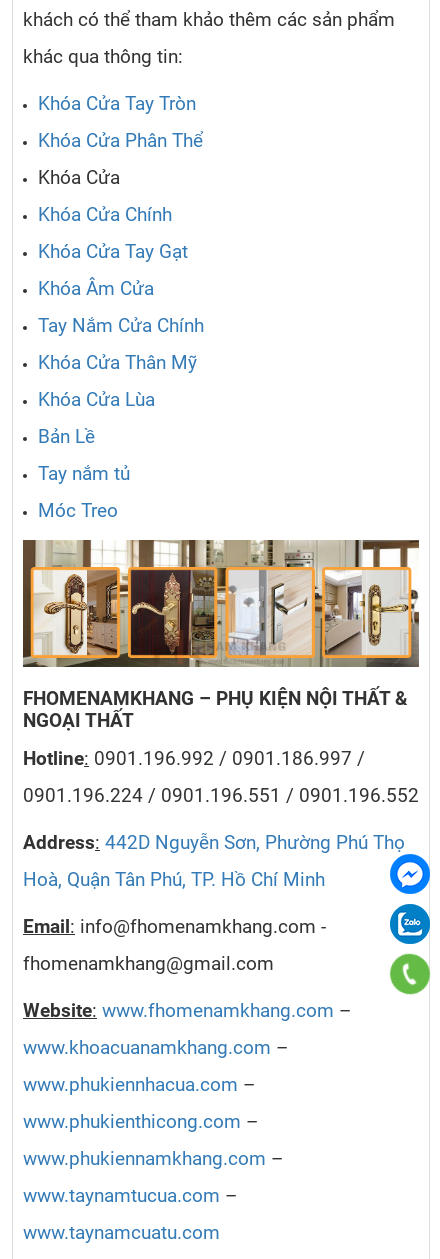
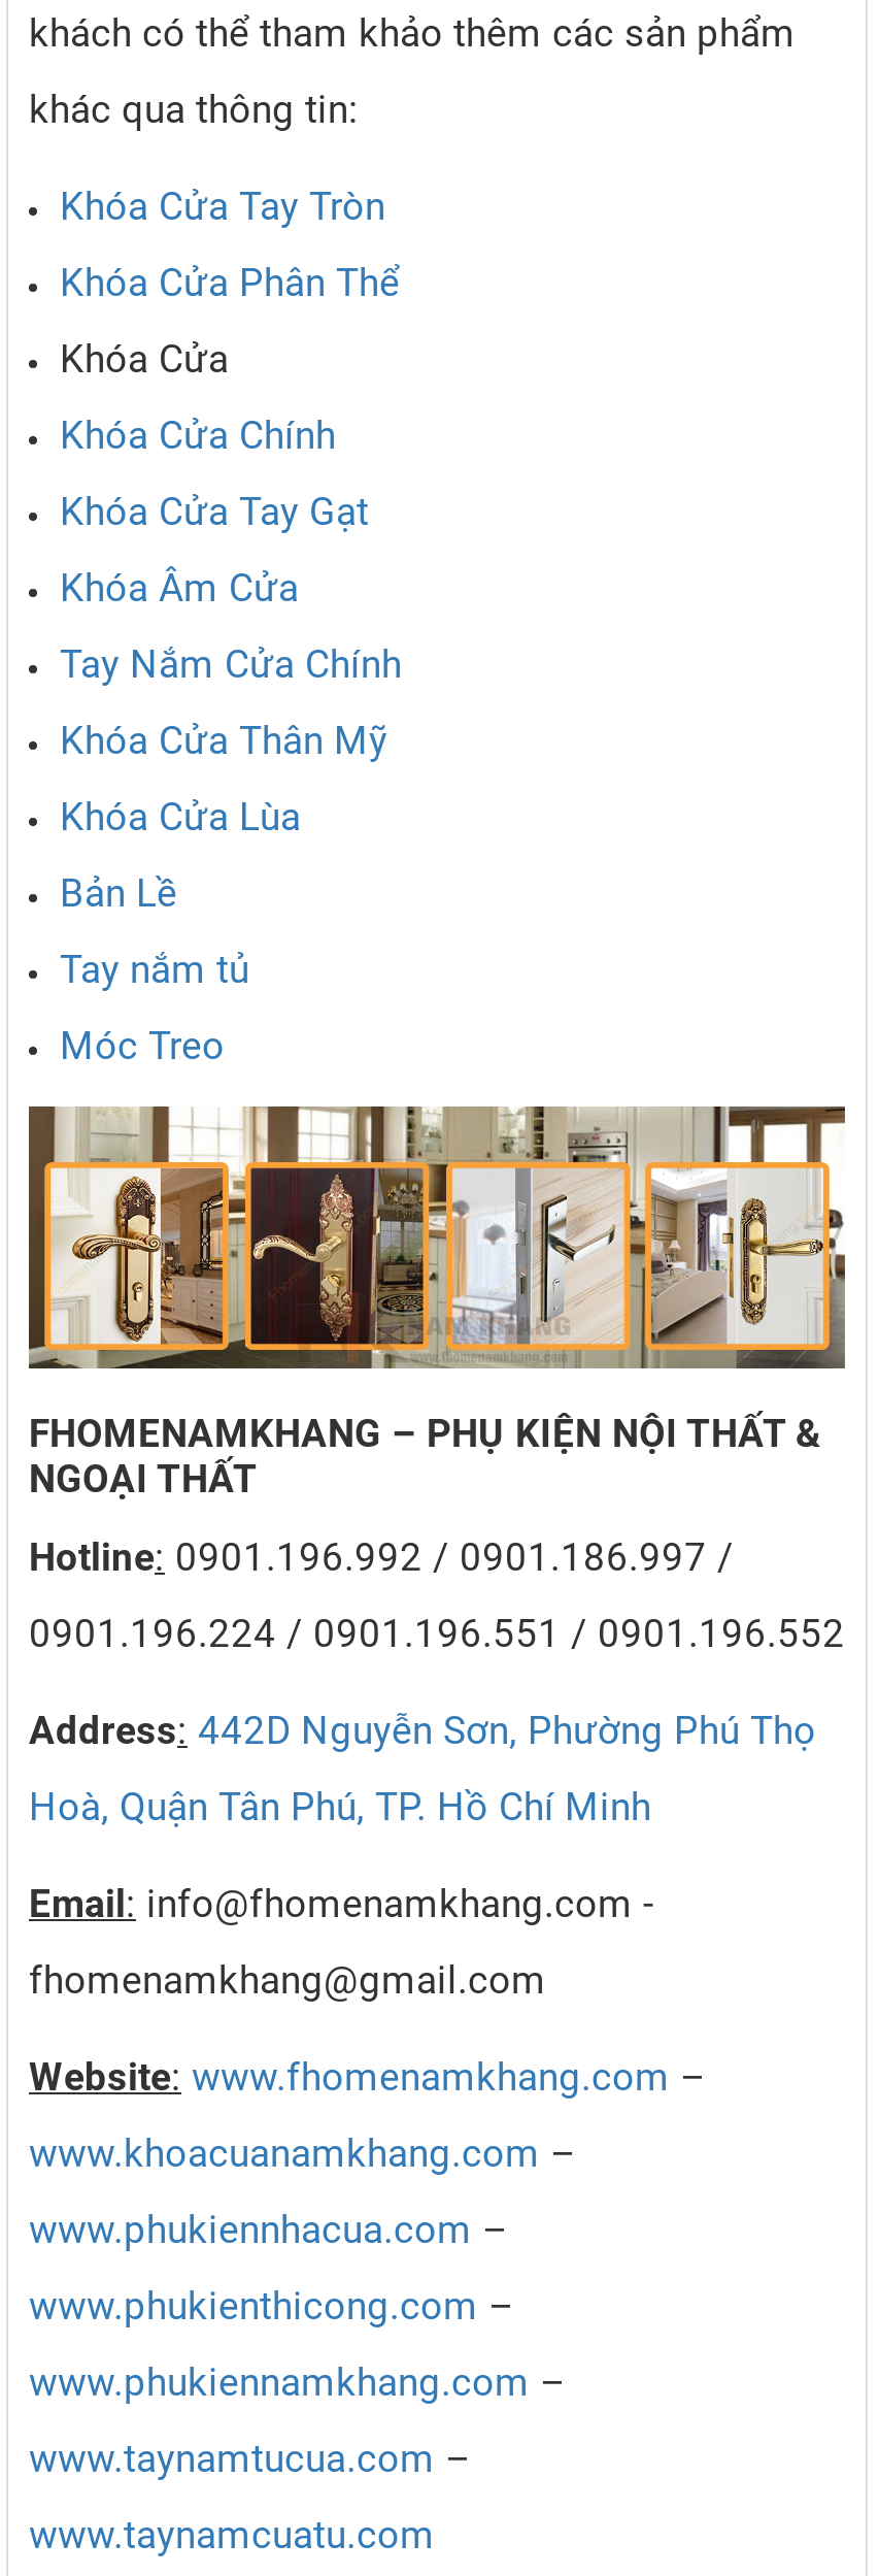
[389,853,431,895] [image] -> none
[389,903,431,945] [image] -> none
[389,953,431,995] [image] -> none

